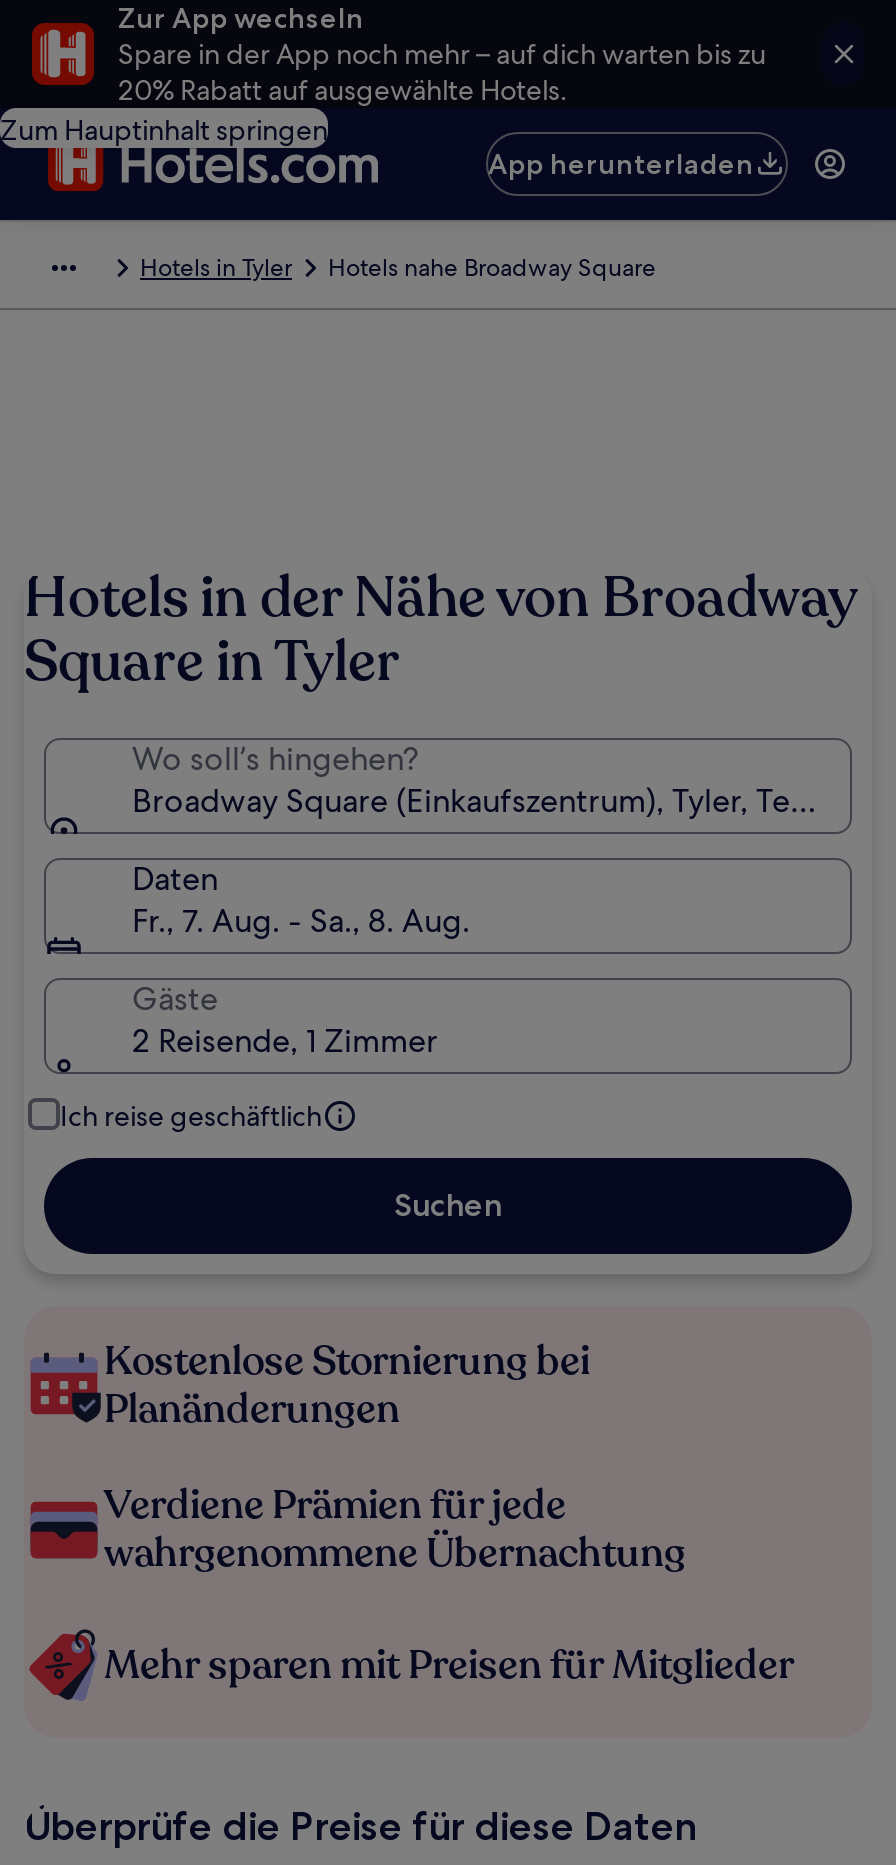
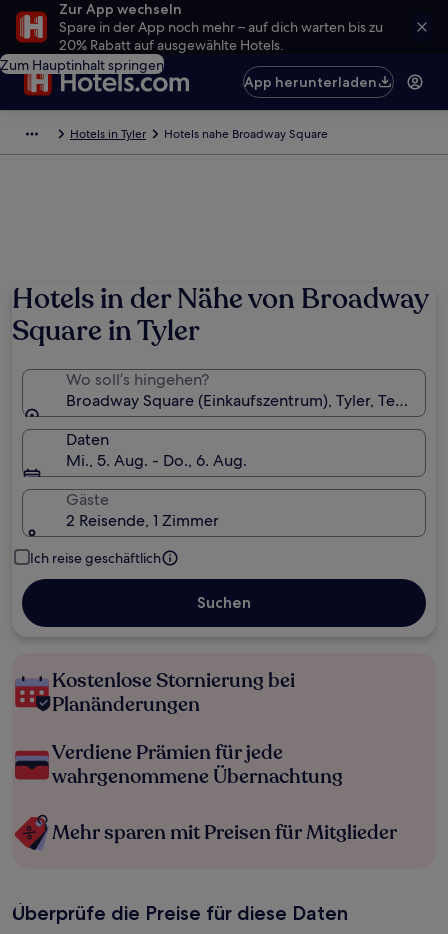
[132,900,470,942] Fr., 7. Aug. - Sa., 8. Aug. -> [66,450,247,471] Mi., 5. Aug. - Do., 6. Aug.

